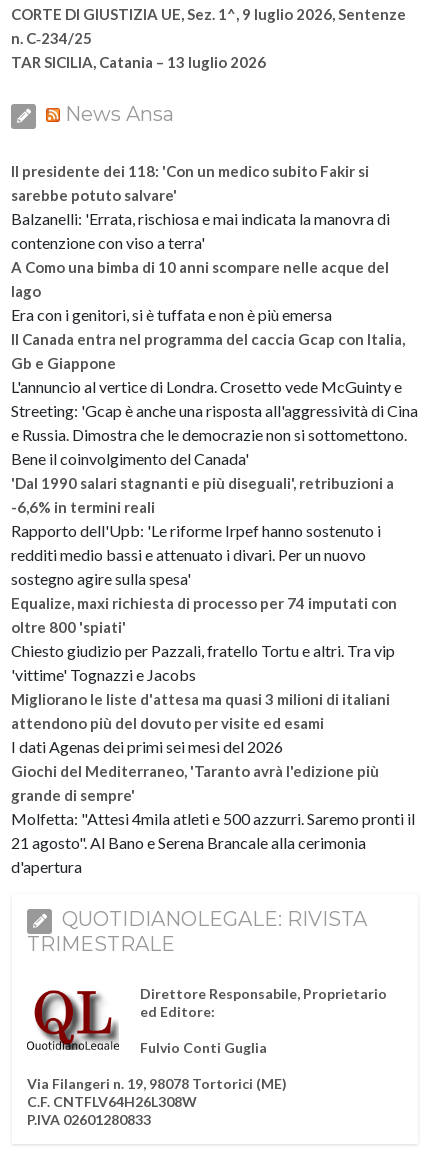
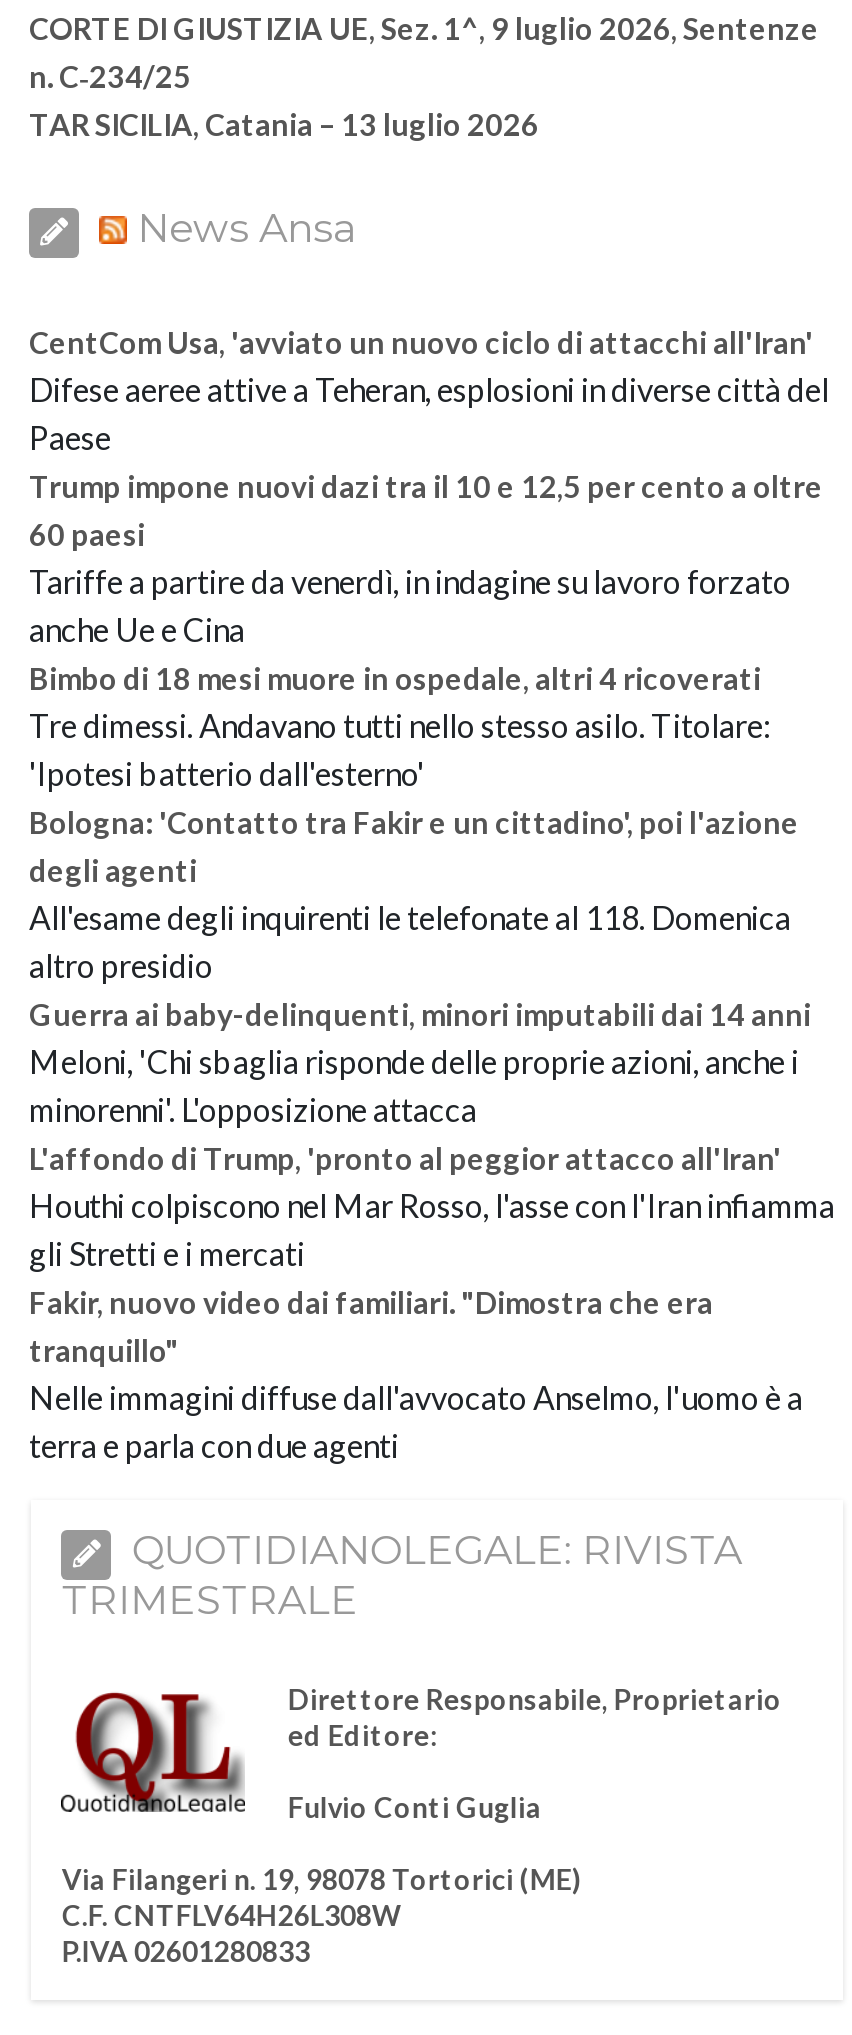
[11,161,418,875] Il presidente dei 118: 'Con un medico subito Fakir si | sarebbe potuto salvare' | Balzanelli: 'Errata, rischiosa e mai indicata la manovra di | contenzione con viso a terra' | A Como una bimba di 10 anni scompare nelle acque del | lago | Era con i genitori, si è tuffata e non è più emersa | Il Canada entra nel programma del caccia Gcap con Italia, | Gb e Giappone | L'annuncio al vertice di Londra. Crosetto vede McGuinty e | Streeting: 'Gcap è anche una risposta all'aggressività di Cina | e Russia. Dimostra che le democrazie non si sottomettono. | Bene il coinvolgimento del Canada' | 'Dal 1990 salari stagnanti e più diseguali', retribuzioni a | -6,6% in termini reali | Rapporto dell'Upb: 'Le riforme Irpef hanno sostenuto i | redditi medio bassi e attenuato i divari. Per un nuovo | sostegno agire sulla spesa' | Equalize, maxi richiesta di processo per 74 imputati con | oltre 800 'spiati' | Chiesto giudizio per Pazzali, fratello Tortu e altri. Tra vip | 'vittime' Tognazzi e Jacobs | Migliorano le liste d'attesa ma quasi 3 milioni di italiani | attendono più del dovuto per visite ed esami | I dati Agenas dei primi sei mesi del 2026 | Giochi del Mediterraneo, 'Taranto avrà l'edizione più | grande di sempre' | Molfetta: "Attesi 4mila atleti e 500 azzurri. Saremo pronti il | 21 agosto". Al Bano e Serena Brancale alla cerimonia | d'apertura -> [29,323,835,1463] CentCom Usa, 'avviato un nuovo ciclo di attacchi all'Iran' | Difese aeree attive a Teheran, esplosioni in diverse città del | Paese | Trump impone nuovi dazi tra il 10 e 12,5 per cento a oltre | 60 paesi | Tariffe a partire da venerdì, in indagine su lavoro forzato | anche Ue e Cina | Bimbo di 18 mesi muore in ospedale, altri 4 ricoverati | Tre dimessi. Andavano tutti nello stesso asilo. Titolare: | 'Ipotesi batterio dall'esterno' | Bologna: 'Contatto tra Fakir e un cittadino', poi l'azione | degli agenti | All'esame degli inquirenti le telefonate al 118. Domenica | altro presidio | Guerra ai baby-delinquenti, minori imputabili dai 14 anni | Meloni, 'Chi sbaglia risponde delle proprie azioni, anche i | minorenni'. L'opposizione attacca | L'affondo di Trump, 'pronto al peggior attacco all'Iran' | Houthi colpiscono nel Mar Rosso, l'asse con l'Iran infiamma | gli Stretti e i mercati | Fakir, nuovo video dai familiari. "Dimostra che era | tranquillo" | Nelle immagini diffuse dall'avvocato Anselmo, l'uomo è a | terra e parla con due agenti

